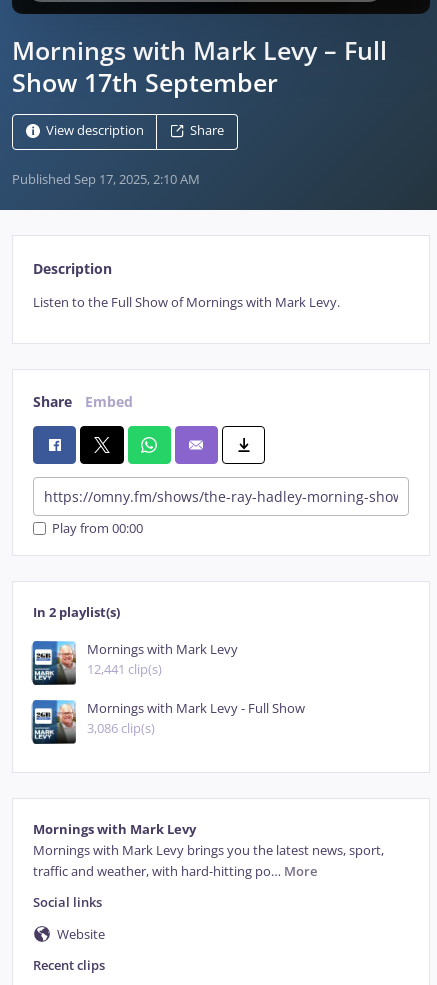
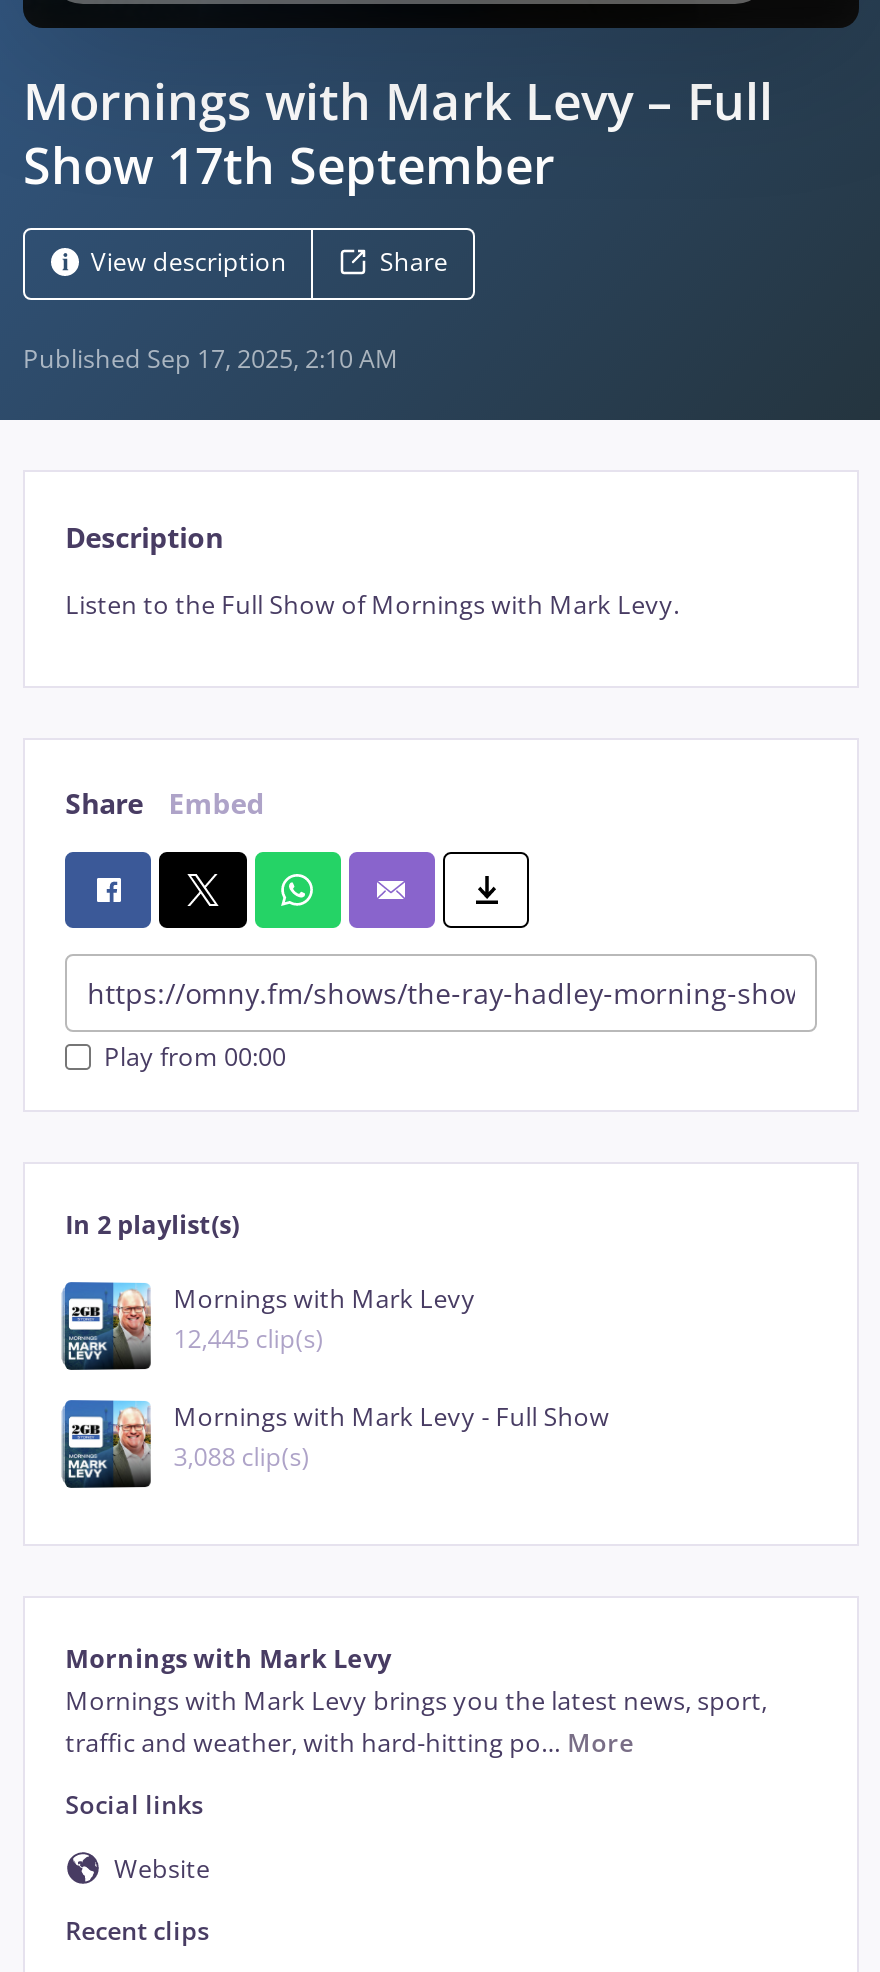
[87,661,162,678] 12,441 clip(s) -> [173,1322,323,1356] 12,445 clip(s)
[87,720,155,737] 3,086 clip(s) -> [173,1441,309,1475] 3,088 clip(s)

